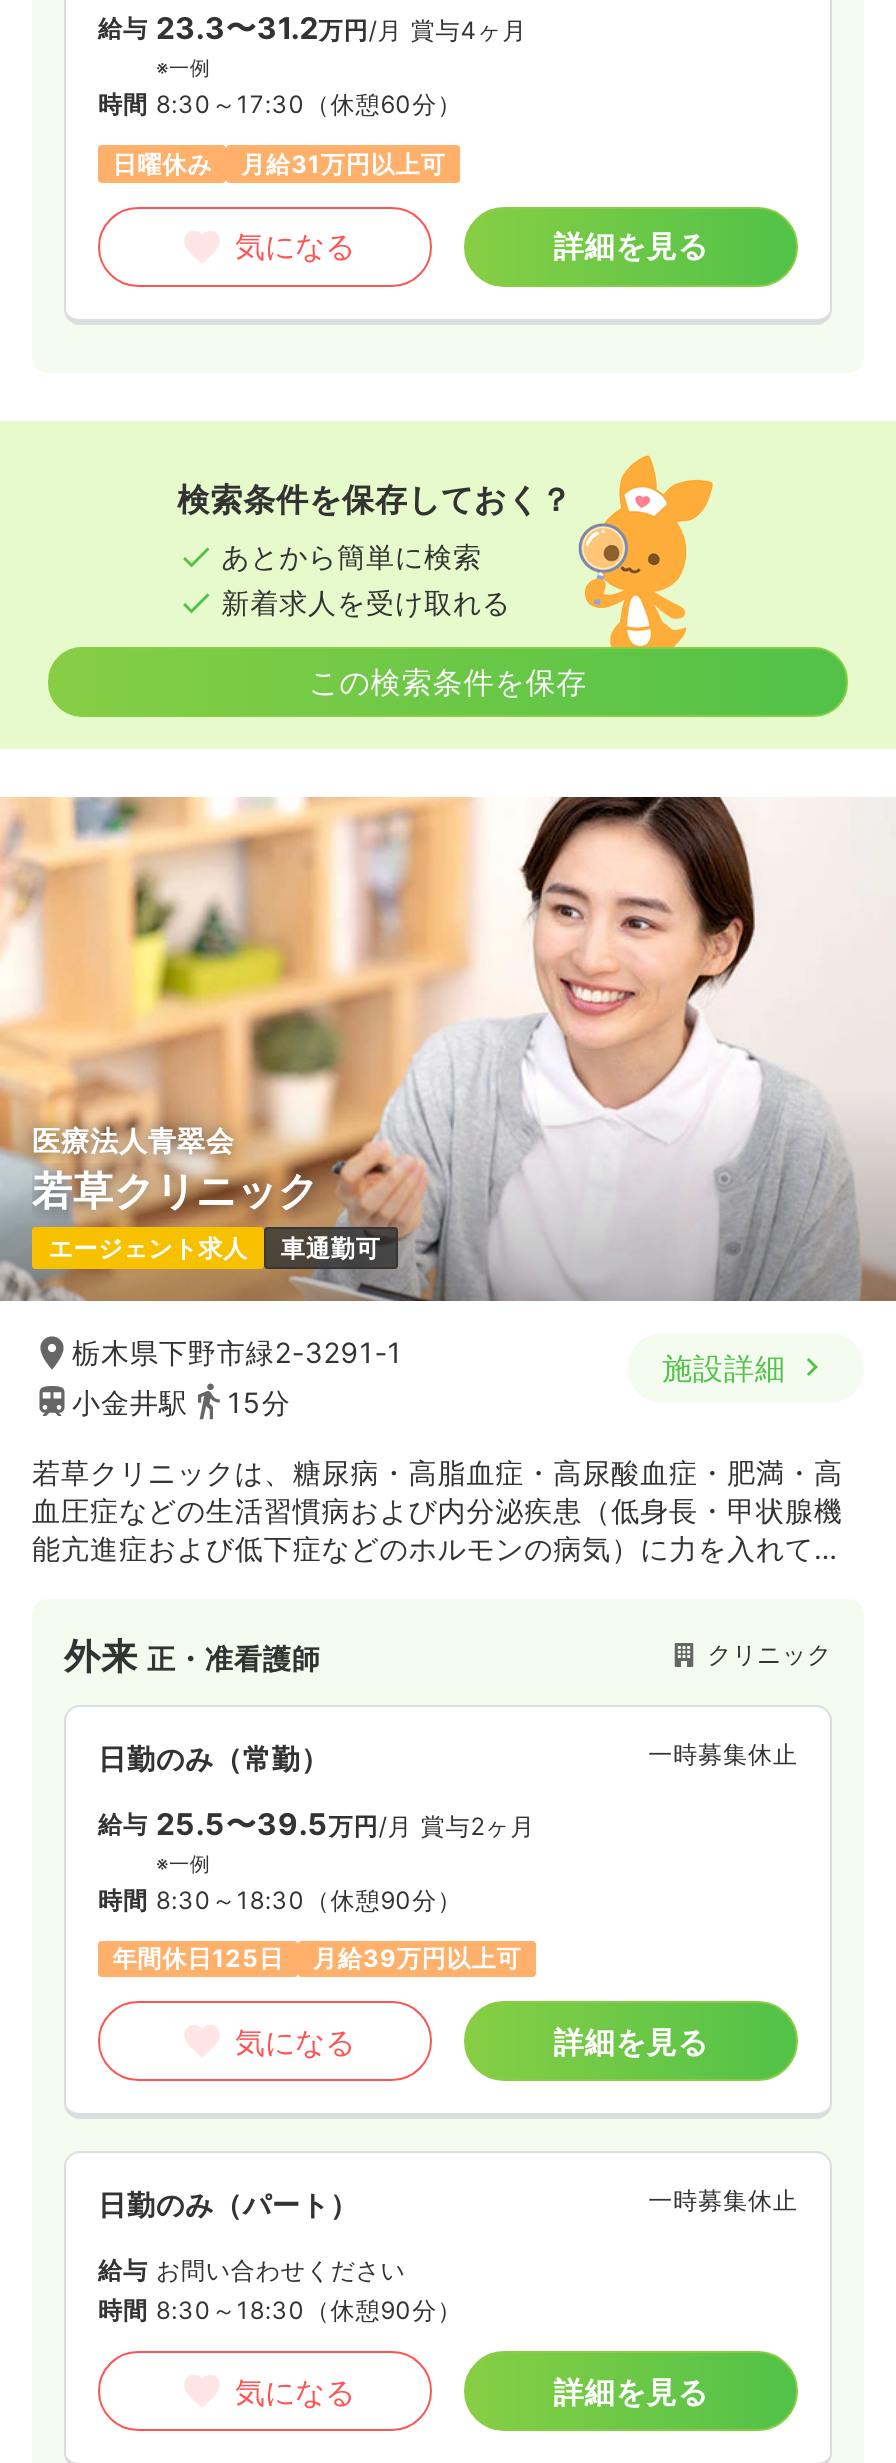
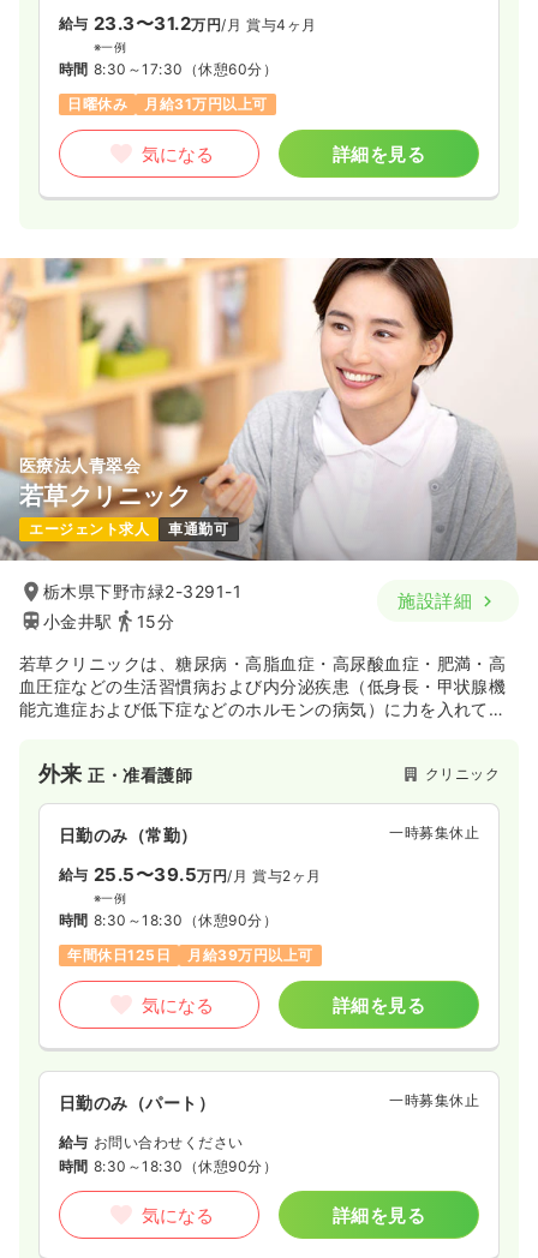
[6,421,890,749] [image] | 検索条件を保存しておく？ | あとから簡単に検索 | 新着求人を受け取れる | この検索条件を保存 -> none

